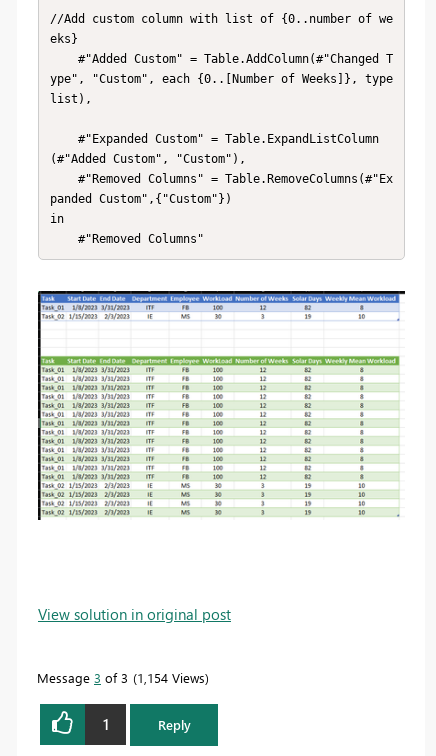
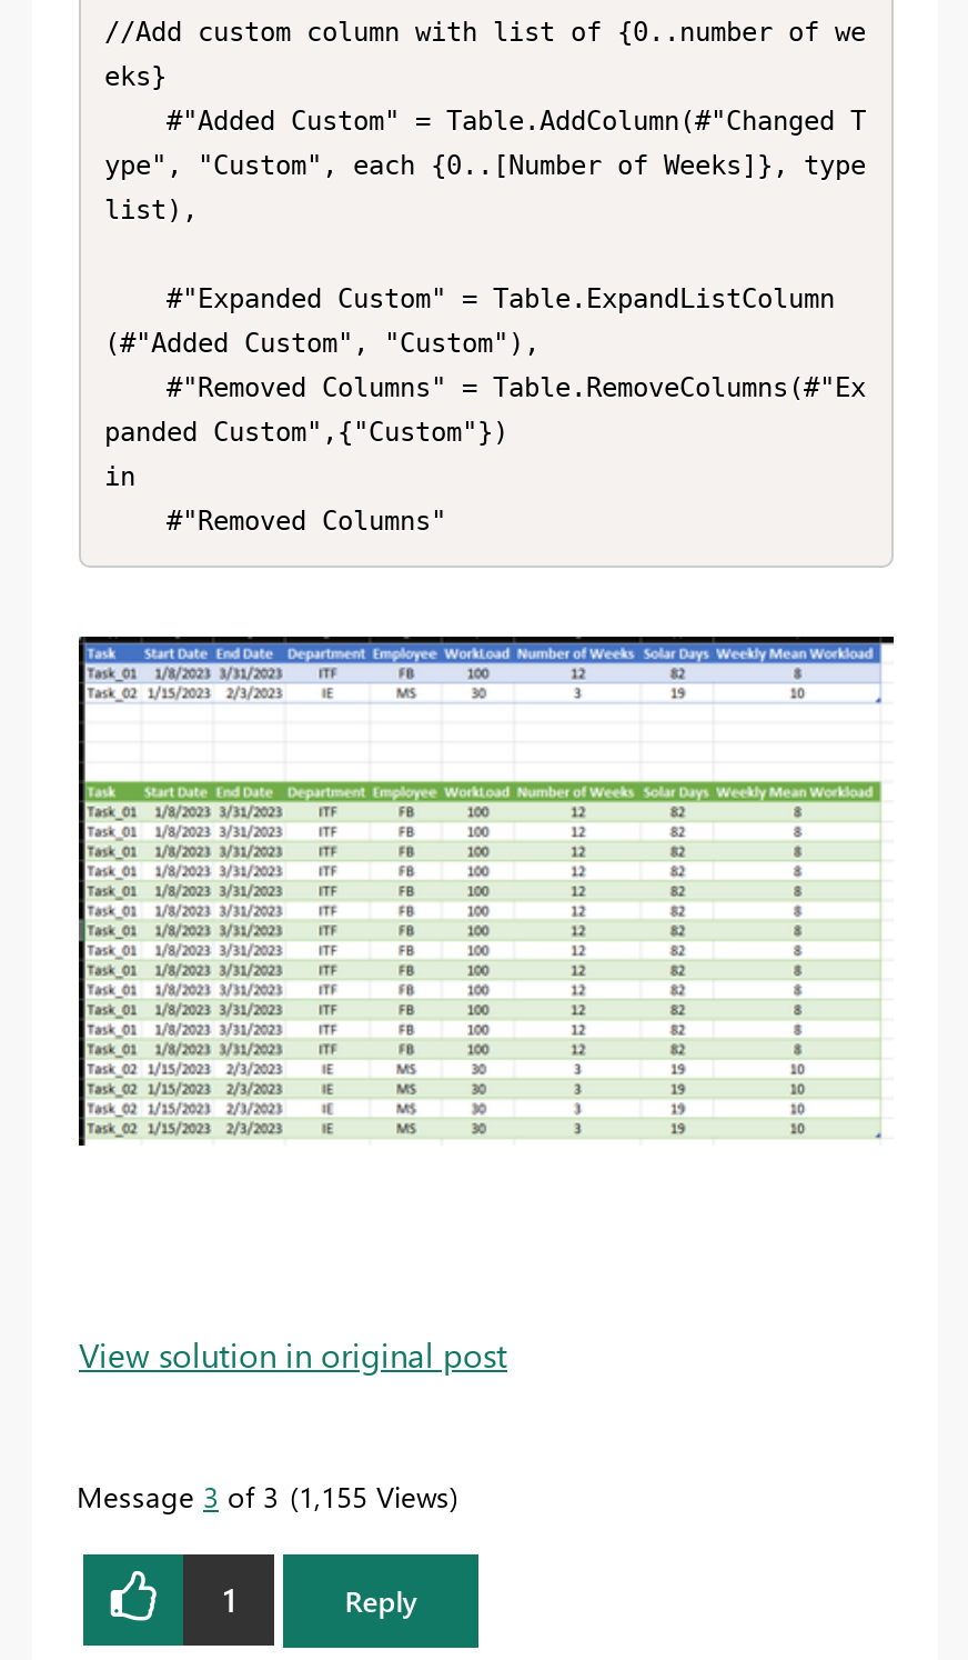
[37,668,205,685] Message 3 of 3 1,154 Views -> [77,1476,450,1513] Message 3 of 3 1,155 Views

